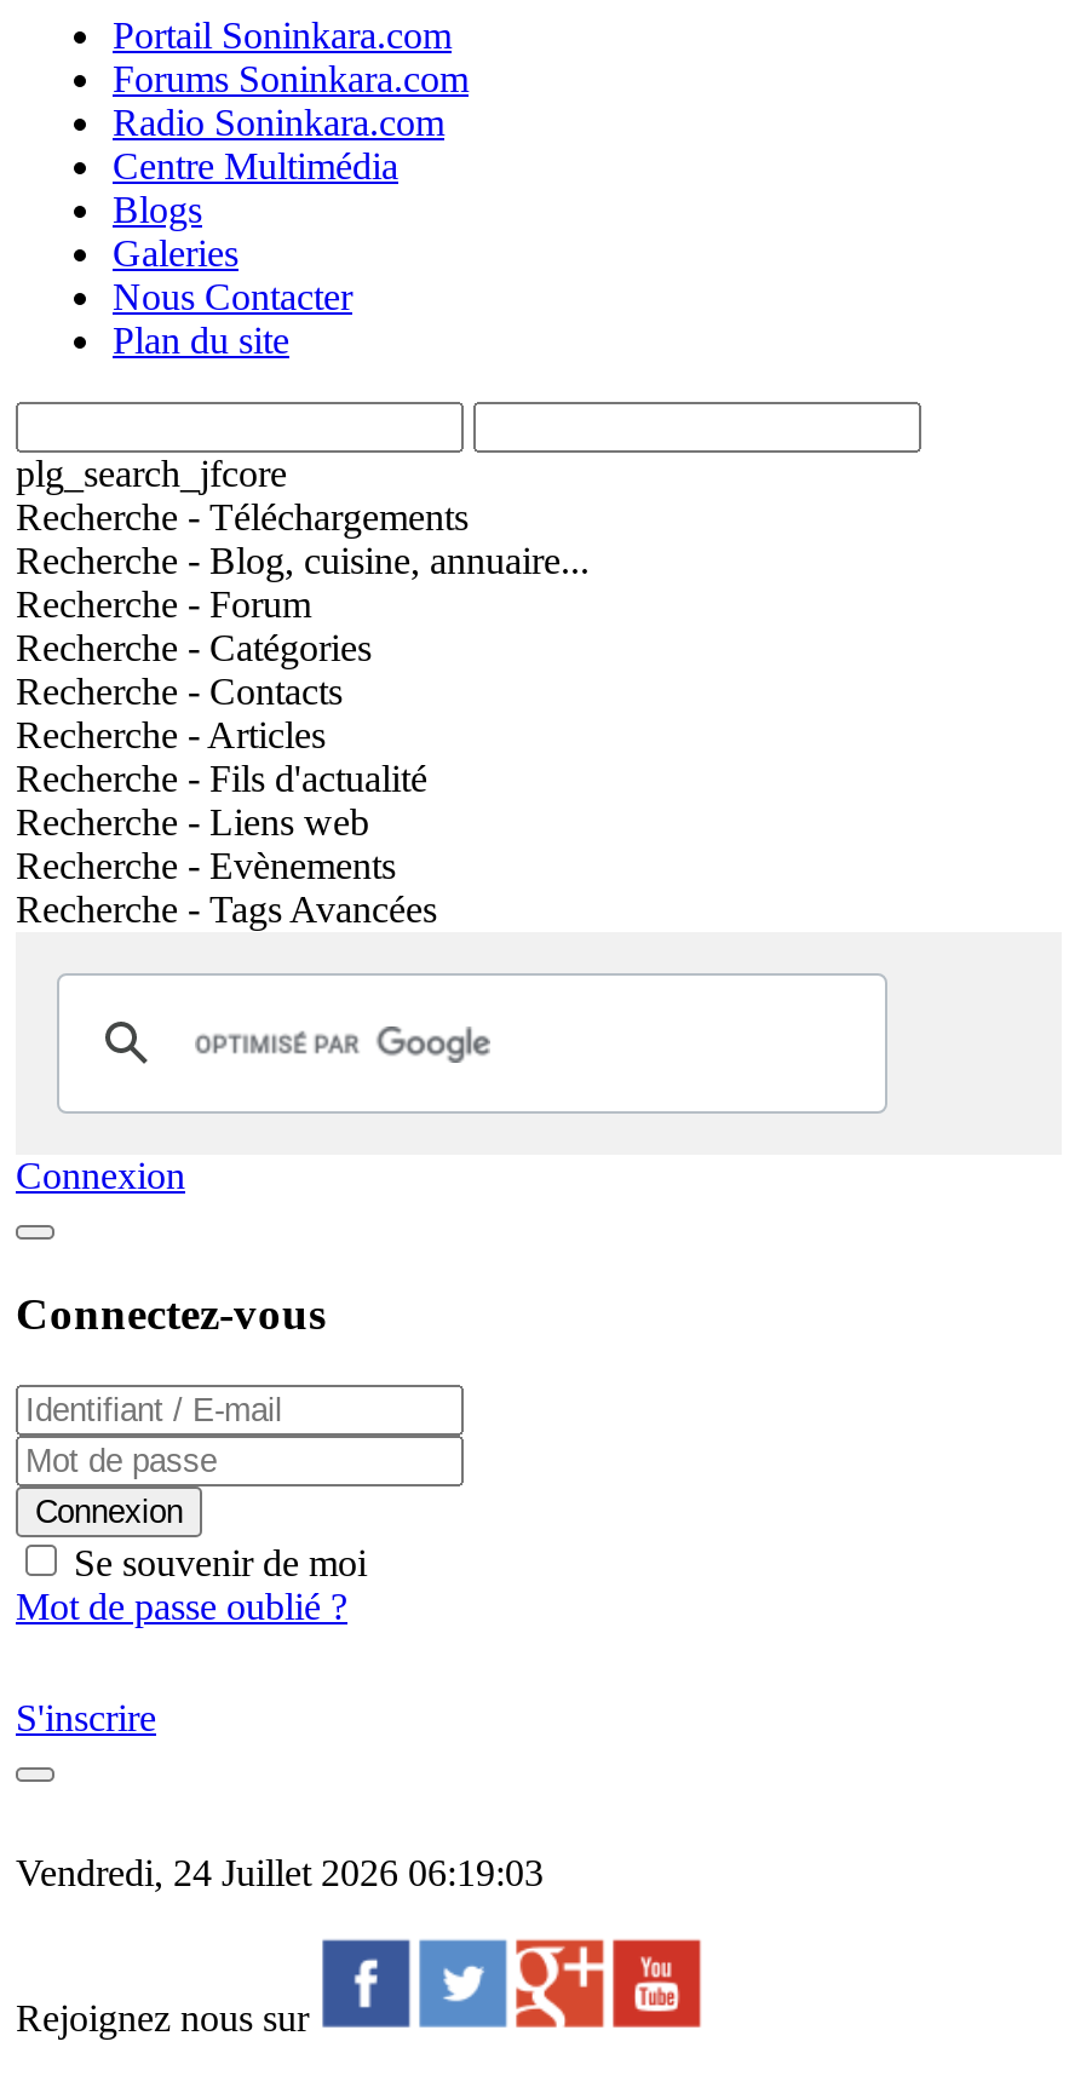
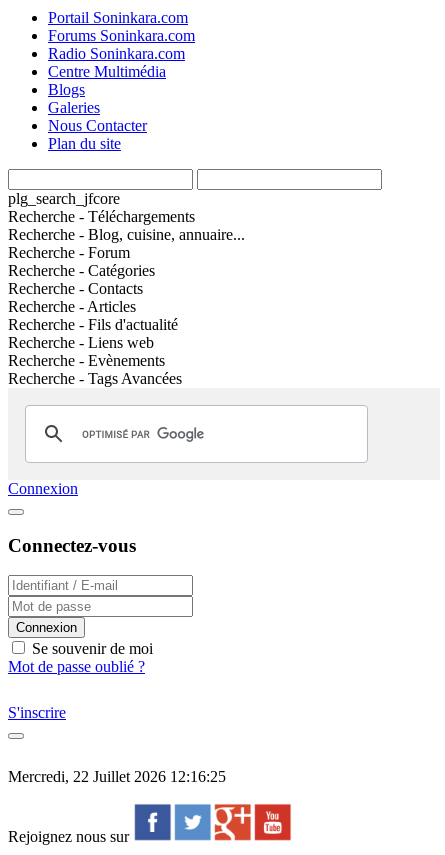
[16,1853,544,1894] Vendredi, 24 Juillet 2026 06:19:03 -> [8,768,226,785] Mercredi, 22 Juillet 2026 12:16:25

